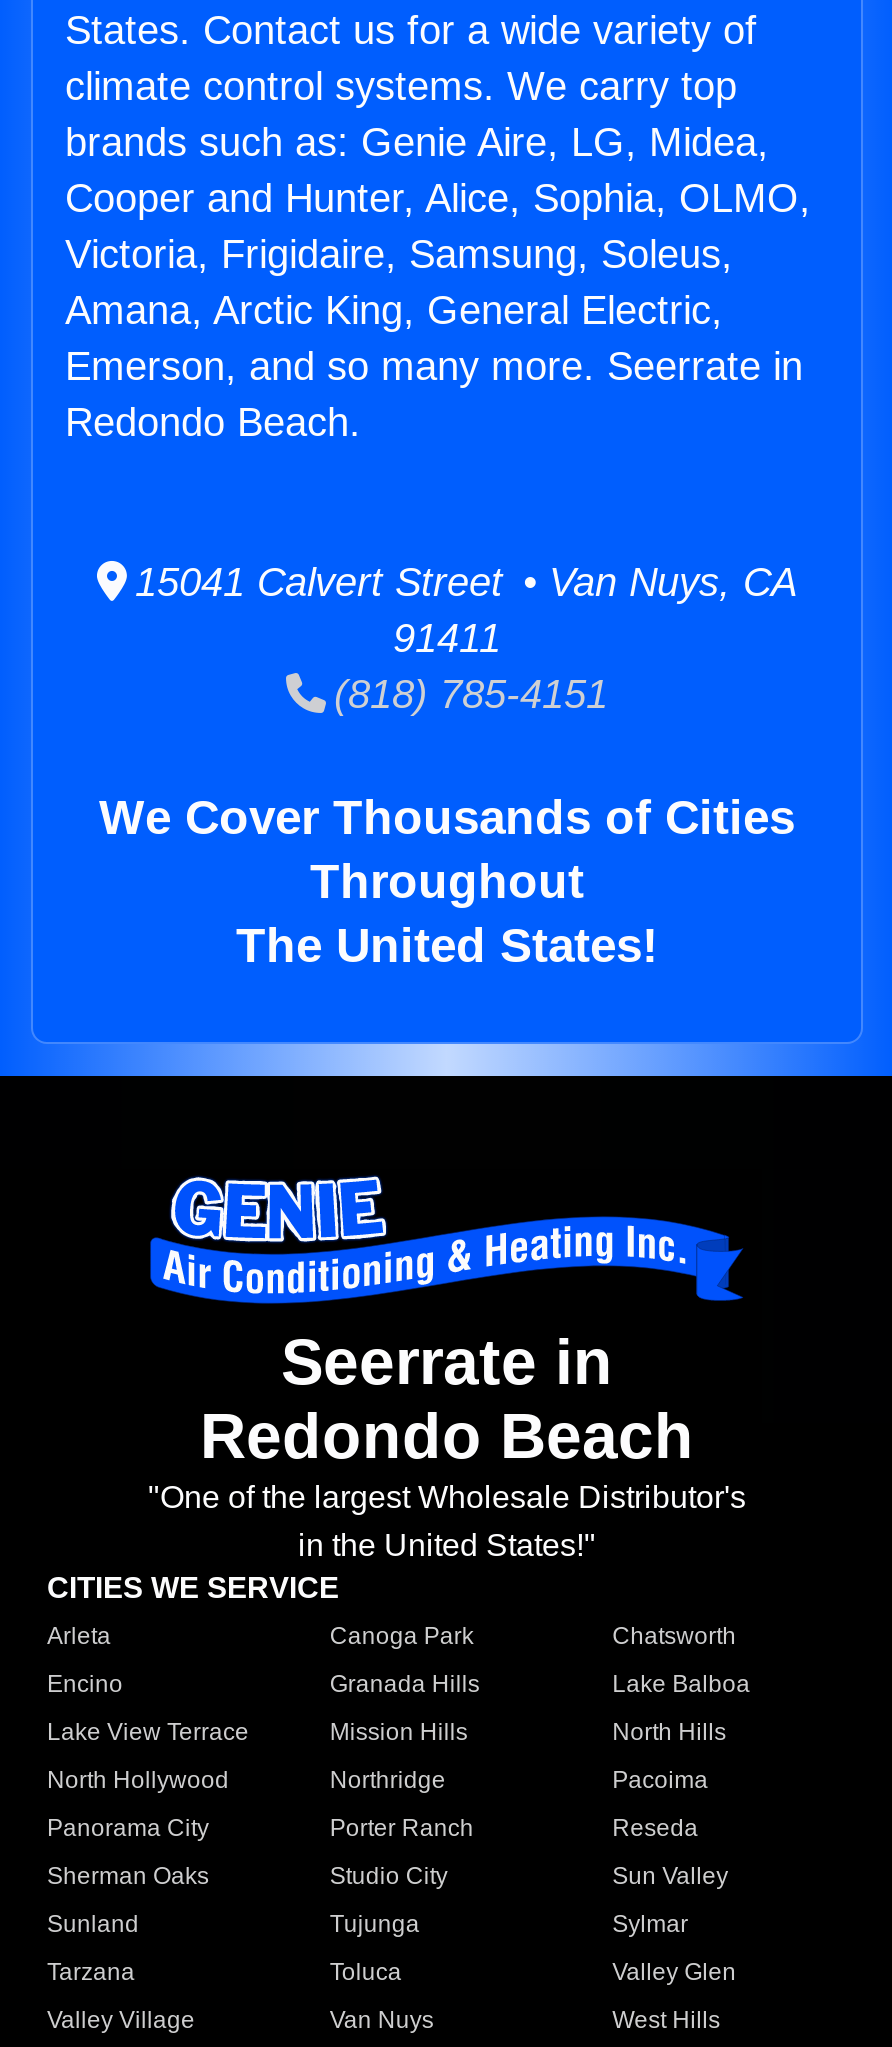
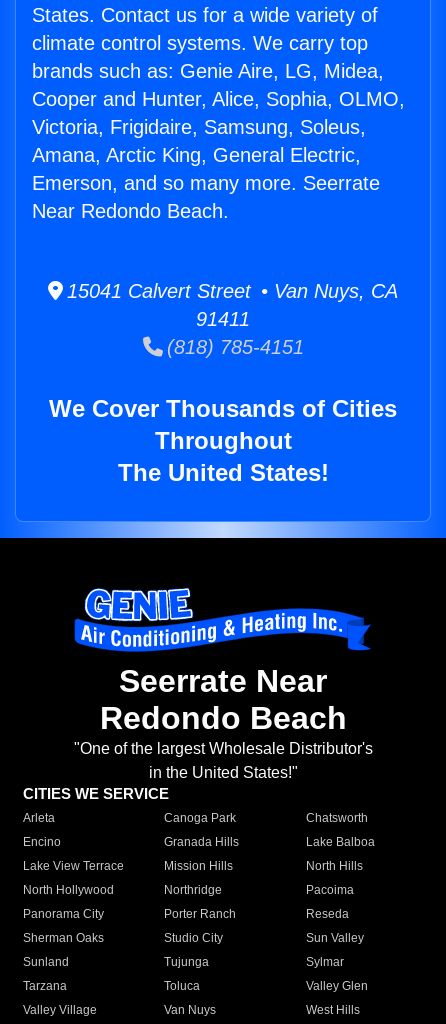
[65,344,803,444] Emerson, and so many more. Seerrate in | Redondo Beach. -> [32,172,380,222] Emerson, and so many more. Seerrate | Near Redondo Beach.
[281,1327,613,1399] Seerrate in -> [119,663,327,699] Seerrate Near

